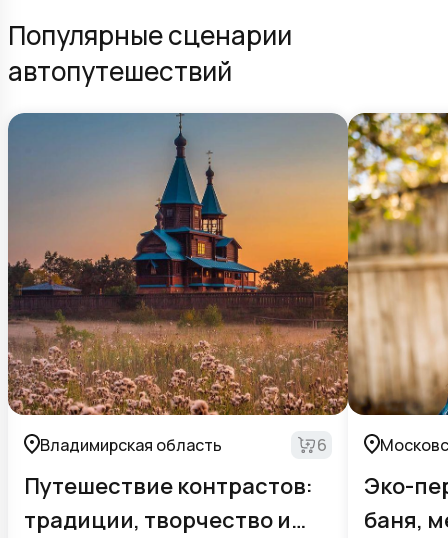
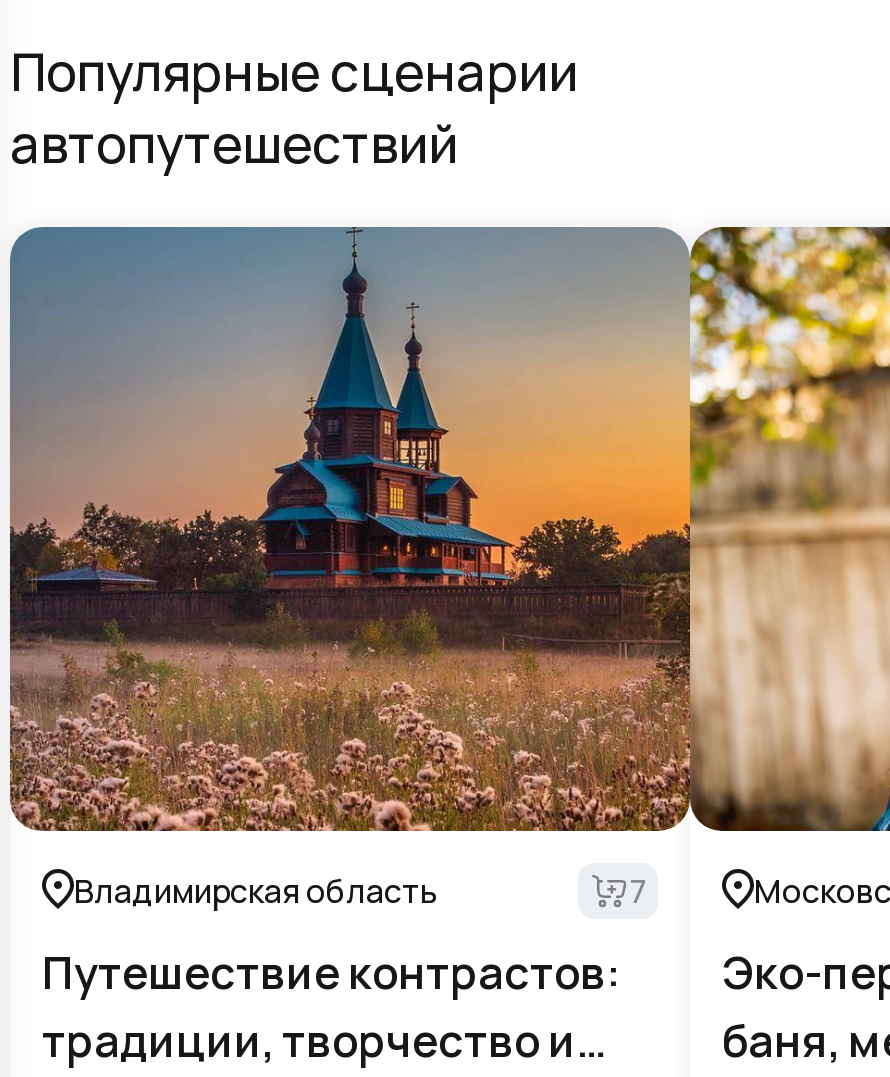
[317,434,327,456] 6 -> [630,869,648,913] 7

